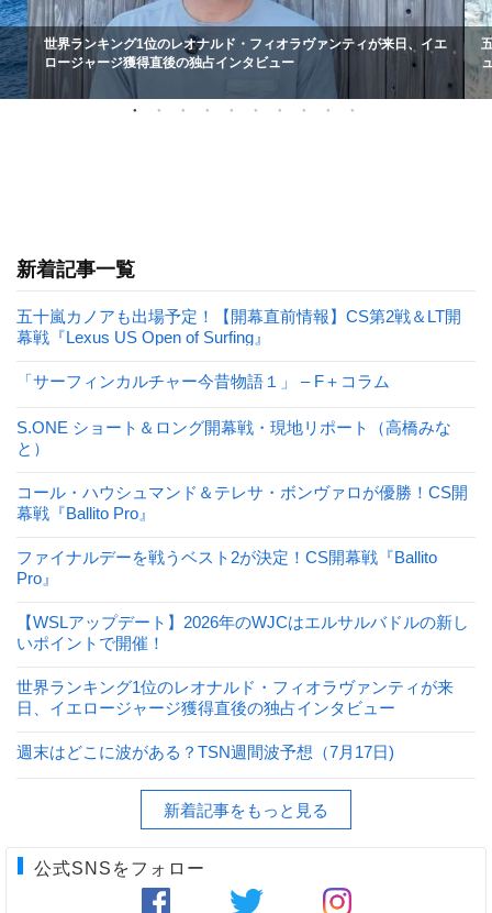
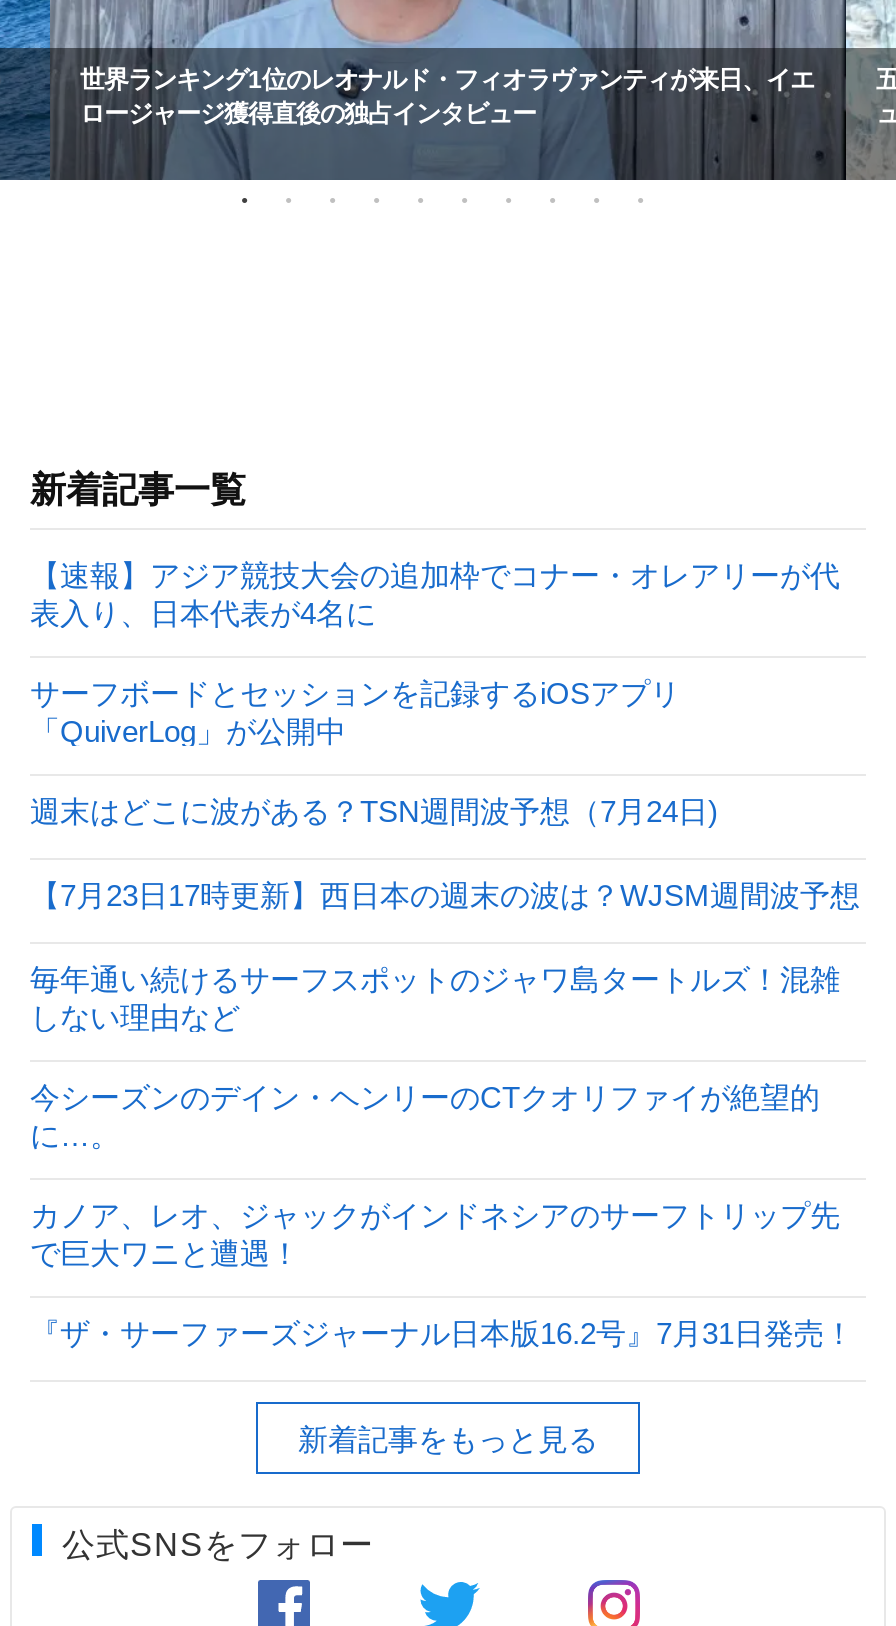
[16,307,461,347] 五十嵐カノアも出場予定！【開幕直前情報】CS第2戦＆LT開 | 幕戦『Lexus US Open of Surfing』 -> [30,559,840,631] 【速報】アジア競技大会の追加枠でコナー・オレアリーが代 | 表入り、日本代表が4名に
[16,372,390,391] 「サーフィンカルチャー今昔物語１」 – F＋コラム -> [30,677,680,749] サーフボードとセッションを記録するiOSアプリ | 「QuiverLog」が公開中
[16,419,451,458] S.ONE ショート＆ロング開幕戦・現地リポート（高橋みな | と） -> [30,795,718,829] 週末はどこに波がある？TSN週間波予想（7月24日)
[16,483,468,523] コール・ハウシュマンド＆テレサ・ボンヴァロが優勝！CS開 | 幕戦『Ballito Pro』 -> [30,879,860,913] 【7月23日17時更新】西日本の週末の波は？WJSM週間波予想
[16,548,437,588] ファイナルデーを戦うベスト2が決定！CS開幕戦『Ballito | Pro』 -> [30,963,840,1035] 毎年通い続けるサーフスポットのジャワ島タートルズ！混雑 | しない理由など
[16,613,469,653] 【WSLアップデート】2026年のWJCはエルサルバドルの新し | いポイントで開催！ -> [30,1081,820,1153] 今シーズンのデイン・ヘンリーのCTクオリファイが絶望的 | に…。
[16,678,454,718] 世界ランキング1位のレオナルド・フィオラヴァンティが来 | 日、イエロージャージ獲得直後の独占インタビュー -> [30,1199,840,1271] カノア、レオ、ジャックがインドネシアのサーフトリップ先 | で巨大ワニと遭遇！
[16,743,394,762] 週末はどこに波がある？TSN週間波予想（7月17日) -> [30,1317,854,1351] 『ザ・サーファーズジャーナル日本版16.2号』7月31日発売！

